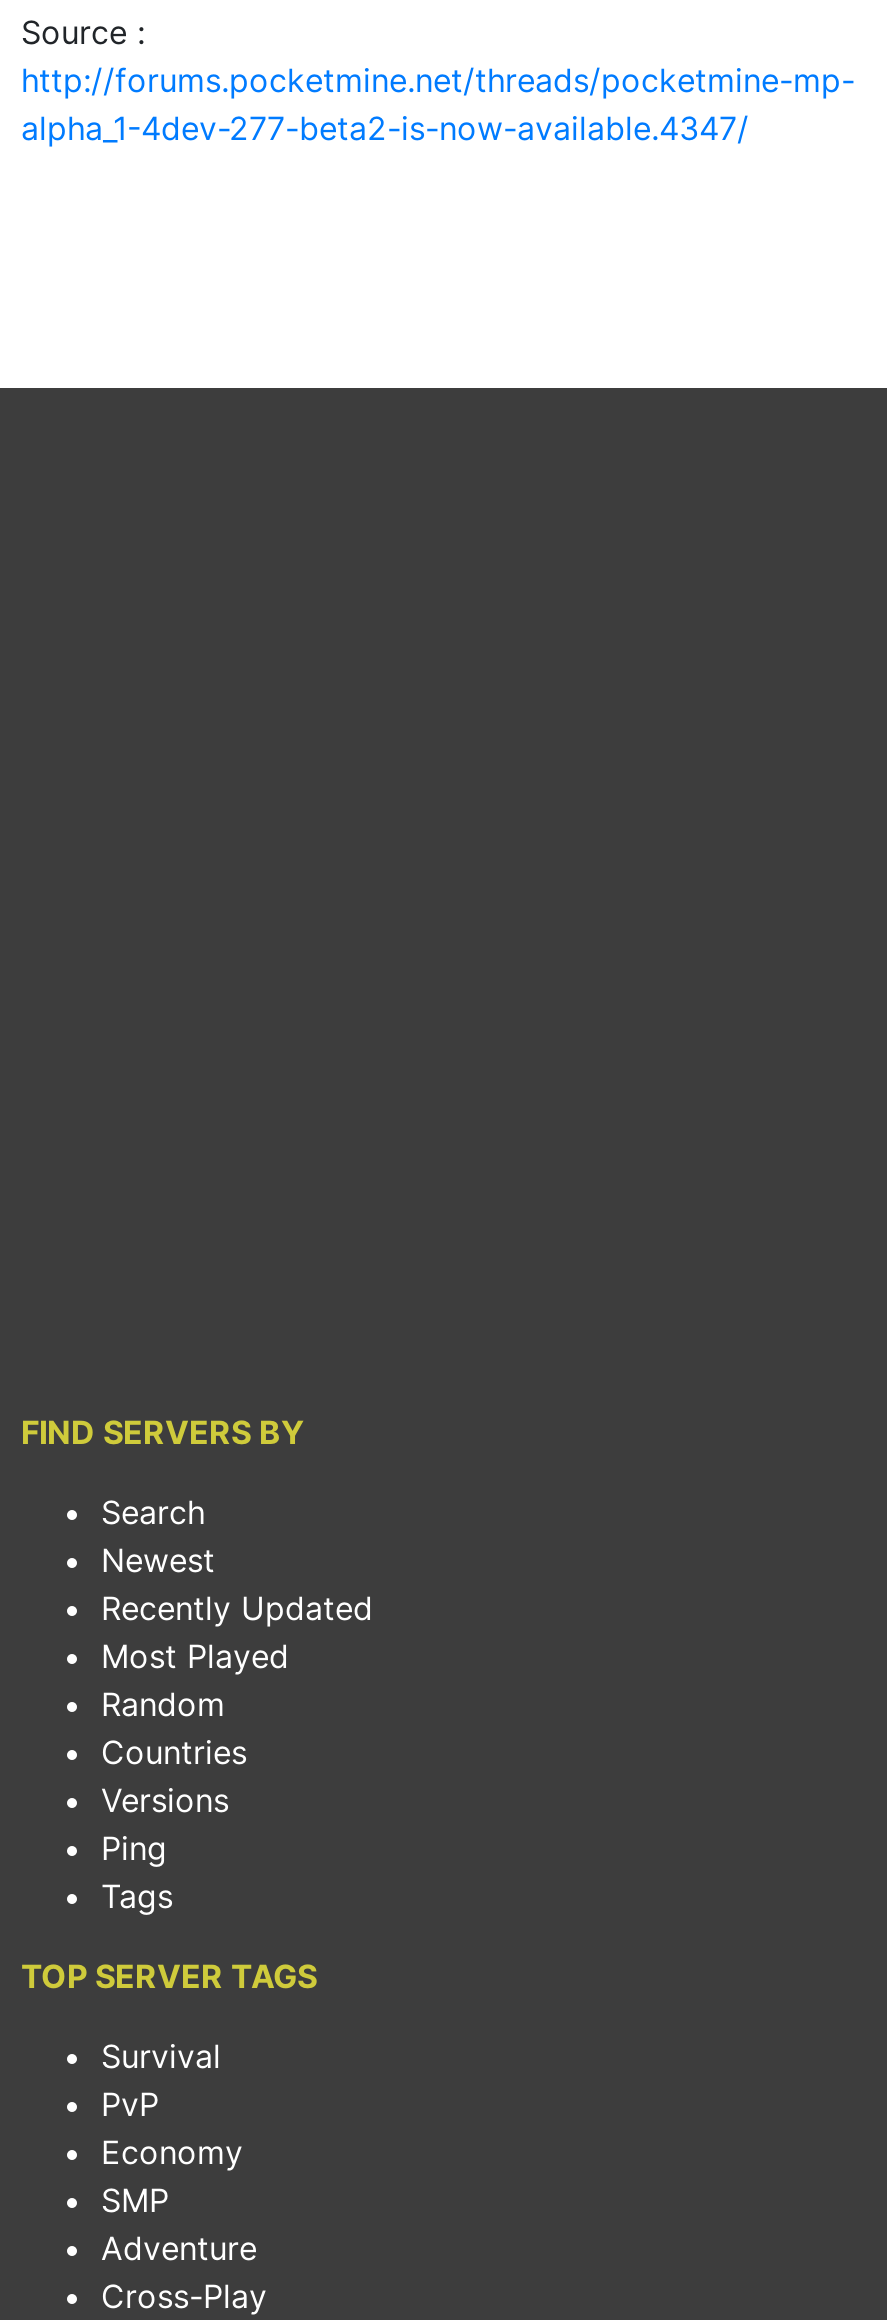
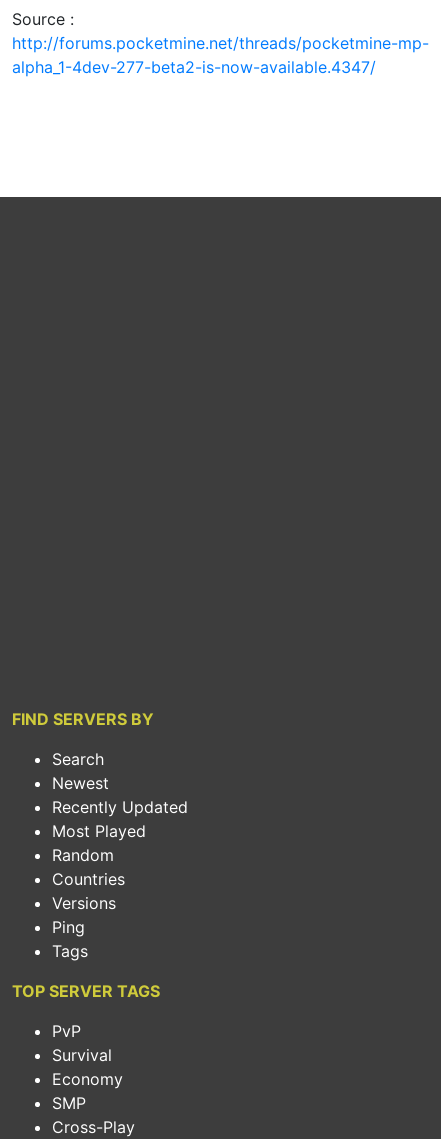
moved [101,2036,221,2076] -> [52,1045,112,1065]: Survival
[101,2228,257,2268] Adventure -> none

